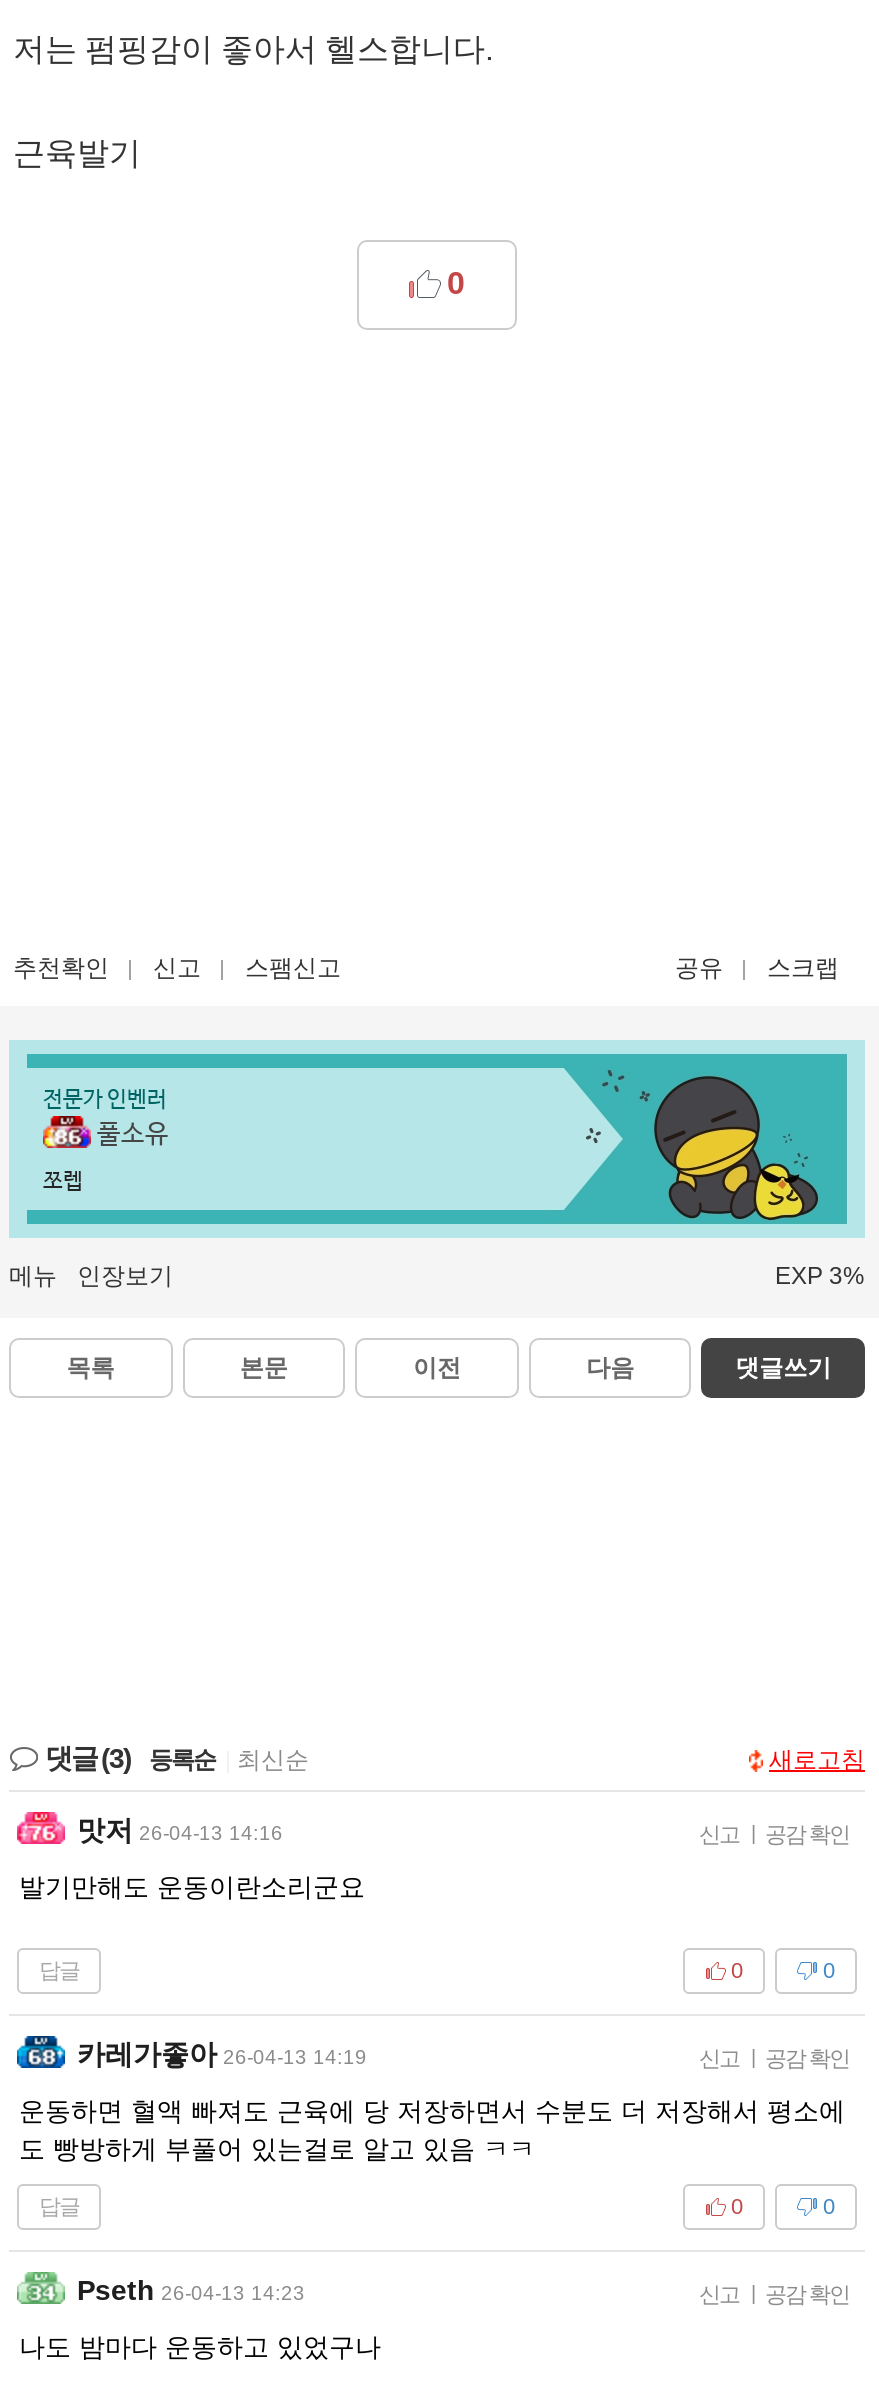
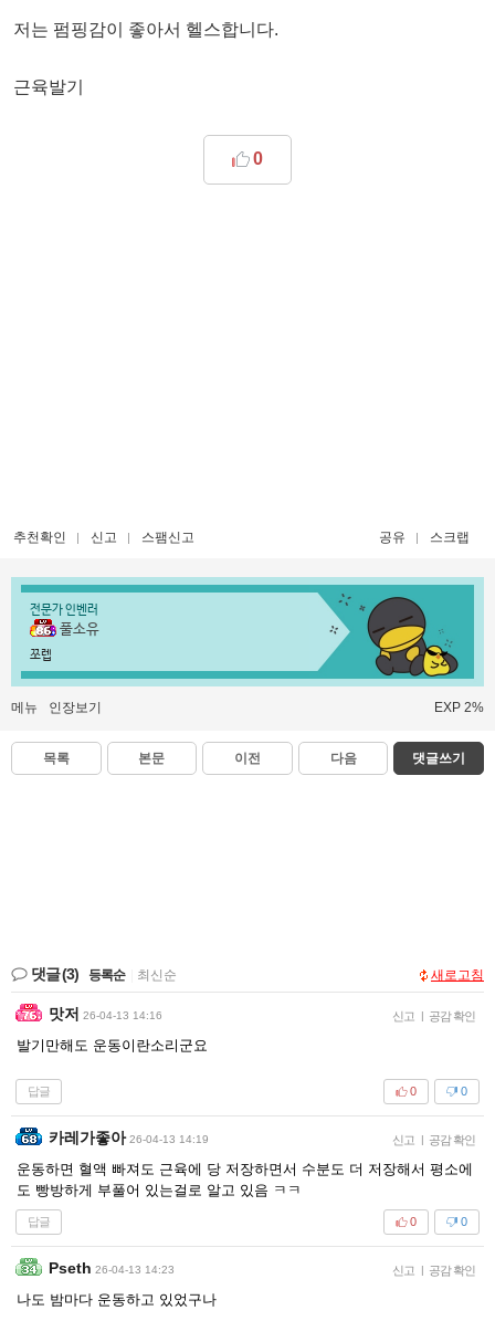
[775,1261,865,1289] EXP 3% -> [434,699,484,715] EXP 2%

